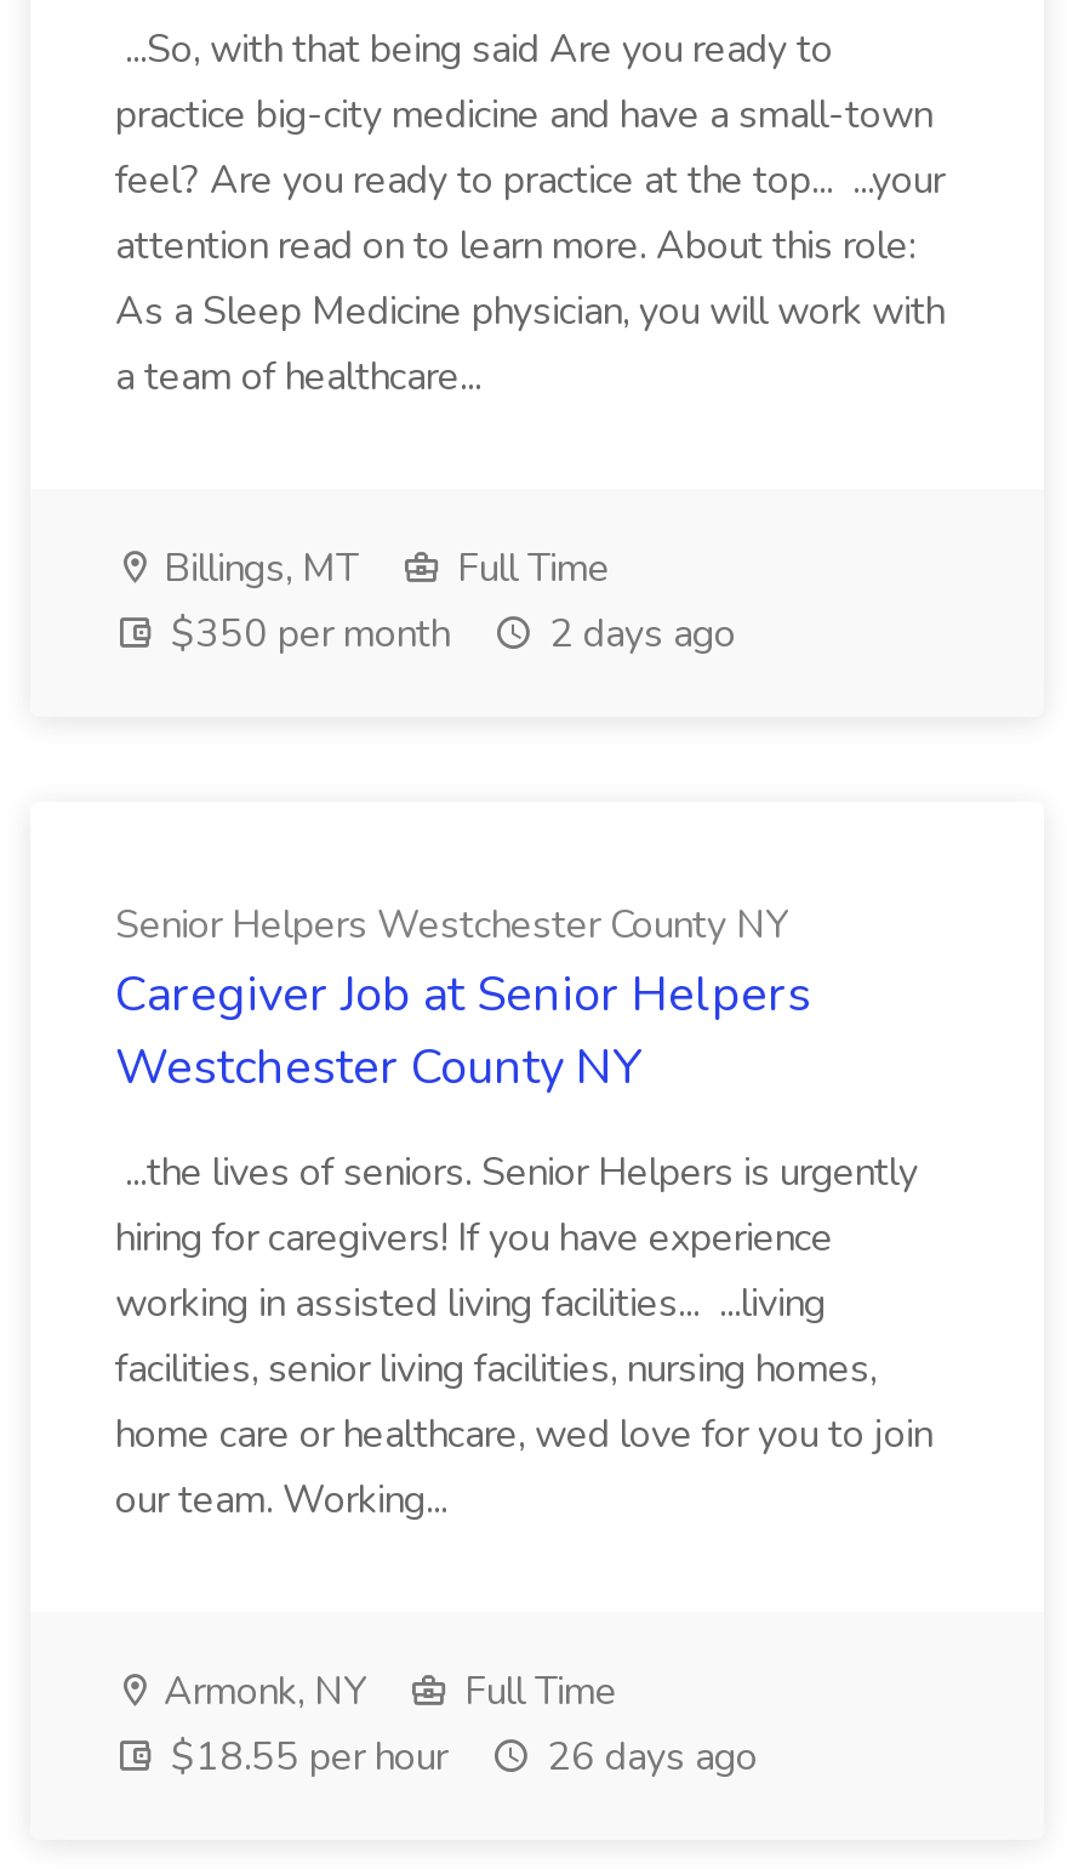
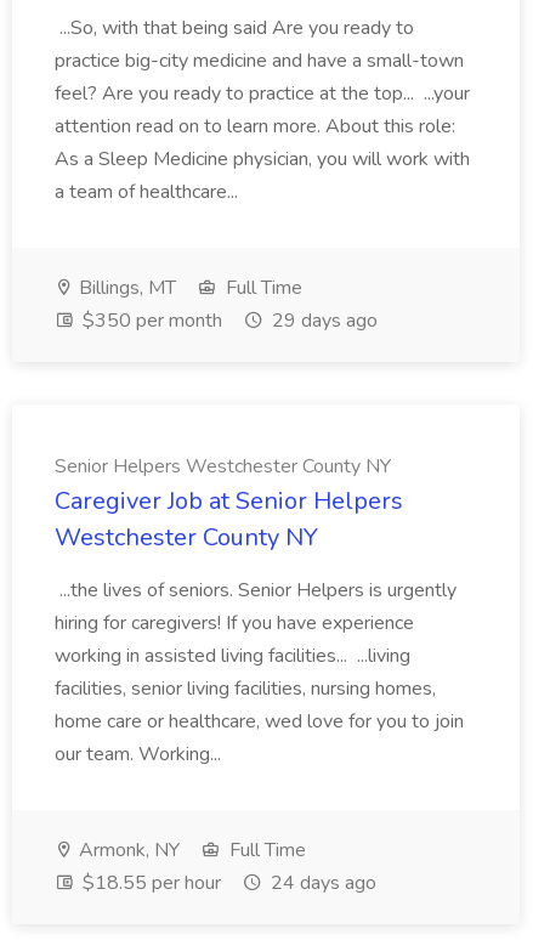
[161,608,736,661] $350 per month 2 days ago -> [78,307,378,334] $350 per month 29 days ago
[161,1731,758,1784] $18.55 per hour 26 days ago -> [78,870,376,896] $18.55 per hour 24 days ago

